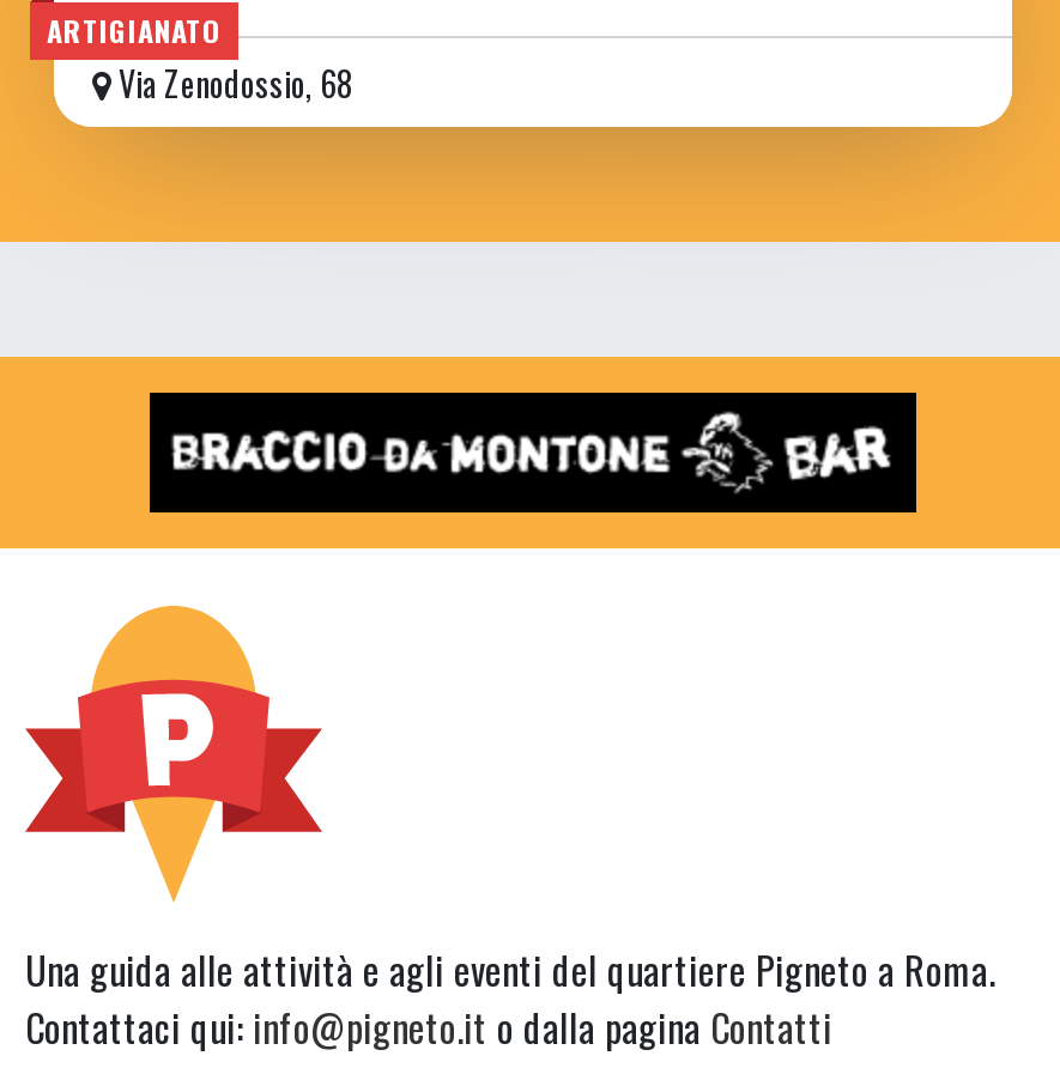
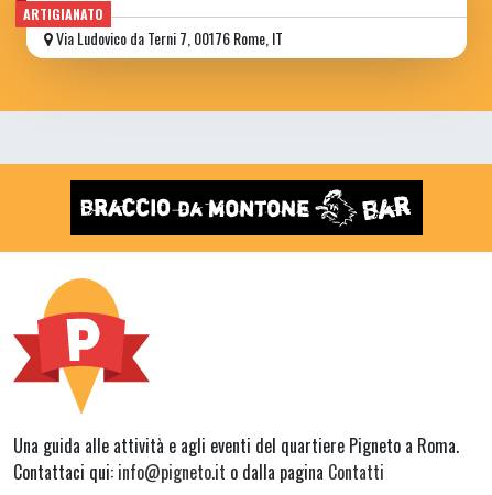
[111,59,353,109] Via Zenodossio, 68 -> [53,27,283,50] Via Ludovico da Terni 7, 00176 Rome, IT

